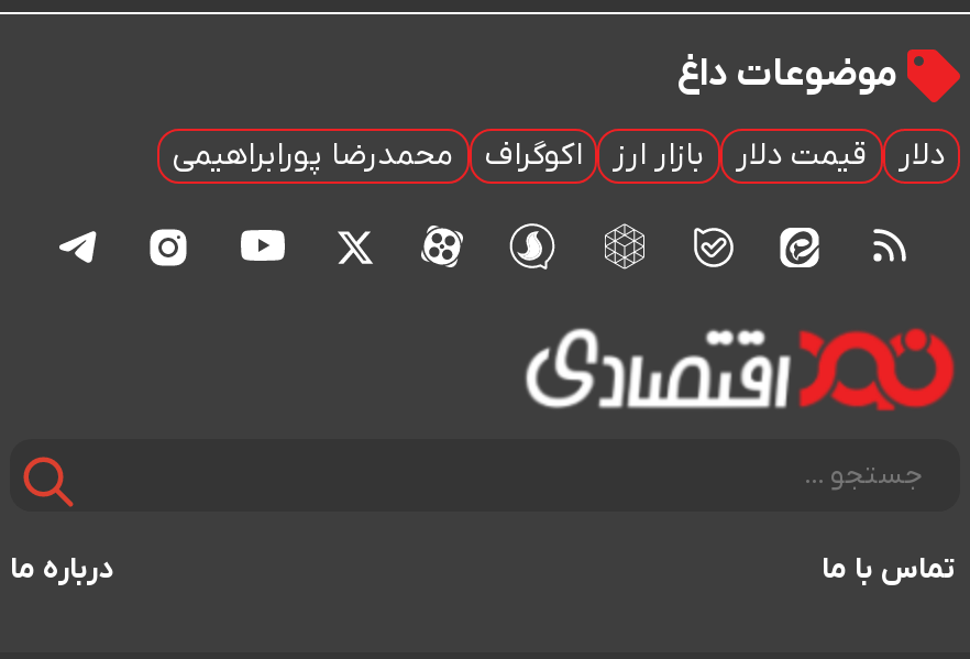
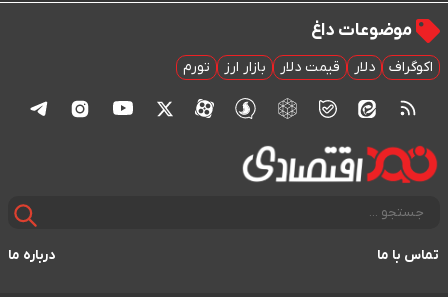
[173,136,582,177] اکوگراف | محمدرضا پورابراهیمی -> [183,58,210,77] تورم
none -> [389,58,433,77] اکوگراف

